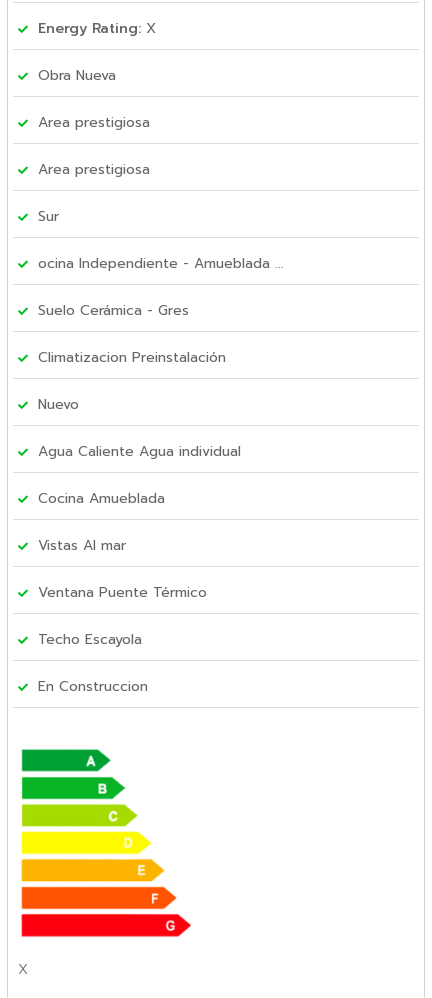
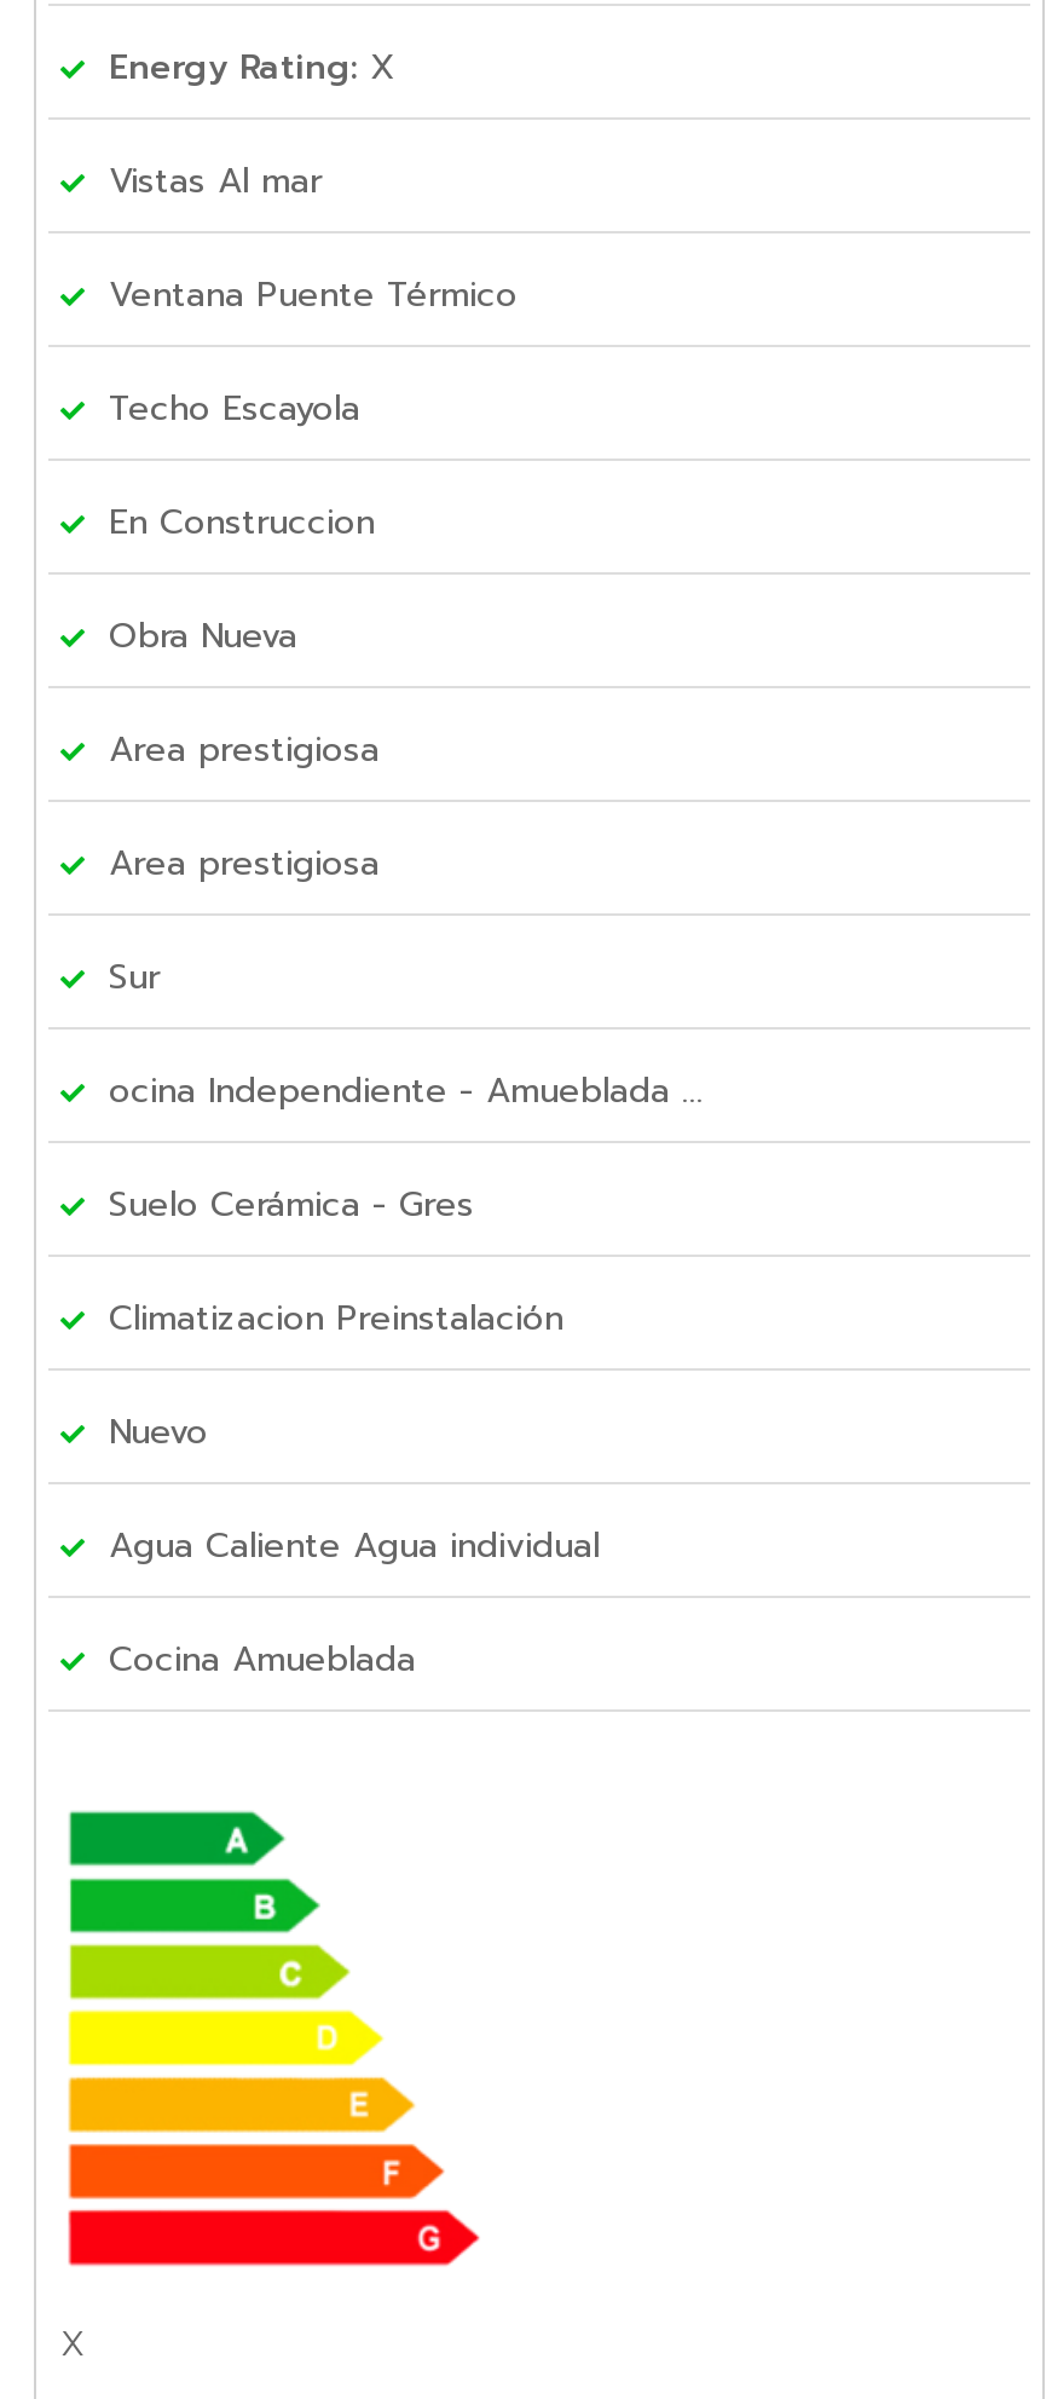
moved [38,65,284,509] -> [109,611,704,1685]: Obra Nueva | Area prestigiosa | Area prestigiosa | ... | Agua Caliente Agua individual | Cocina Amueblada
moved [38,535,207,697] -> [109,156,518,548]: Vistas Al mar | Ventana Puente Térmico | Techo Escayola | En Construccion

